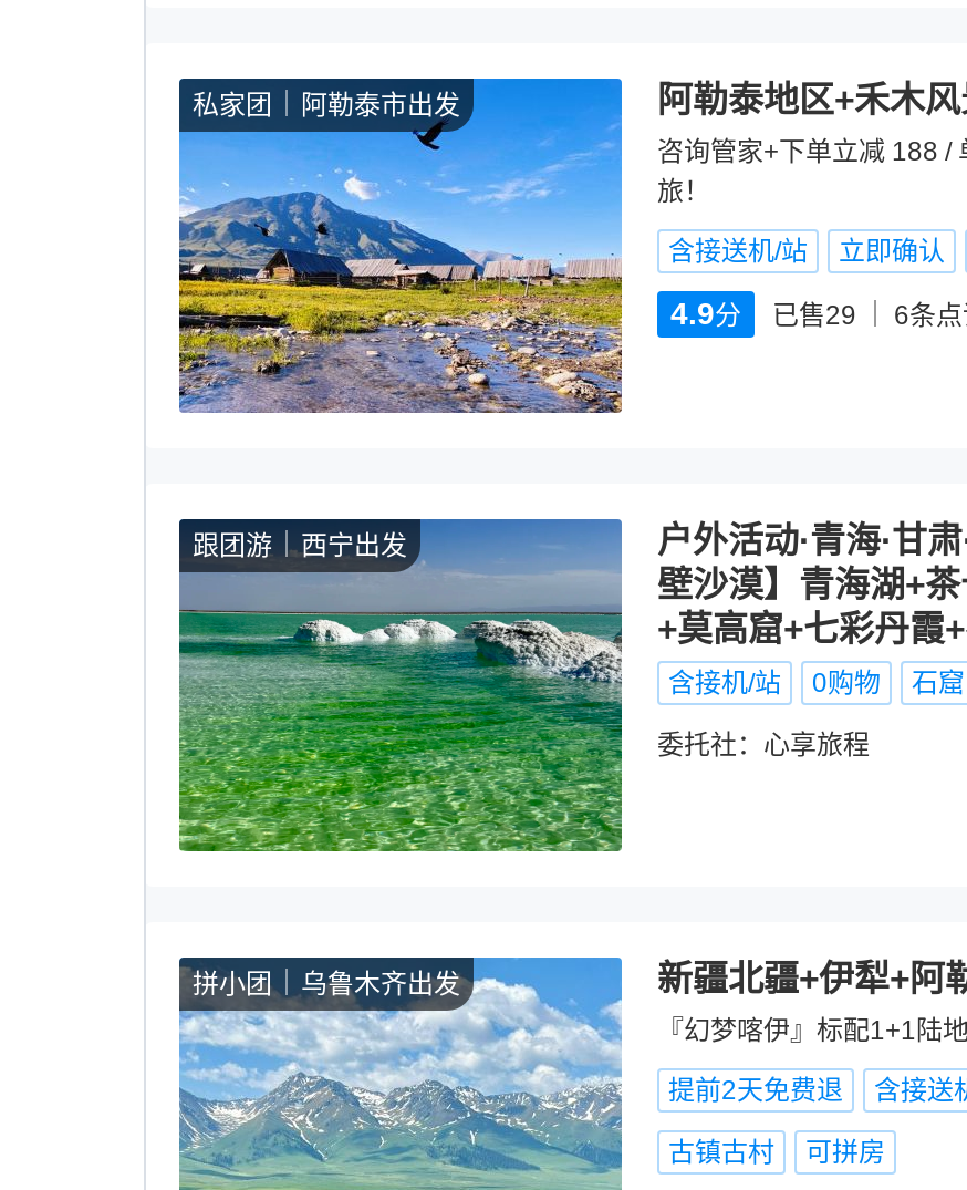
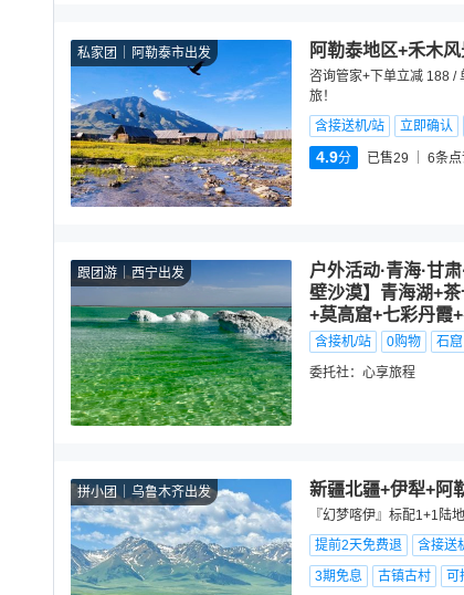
none -> [315,568,362,584] 3期免息

